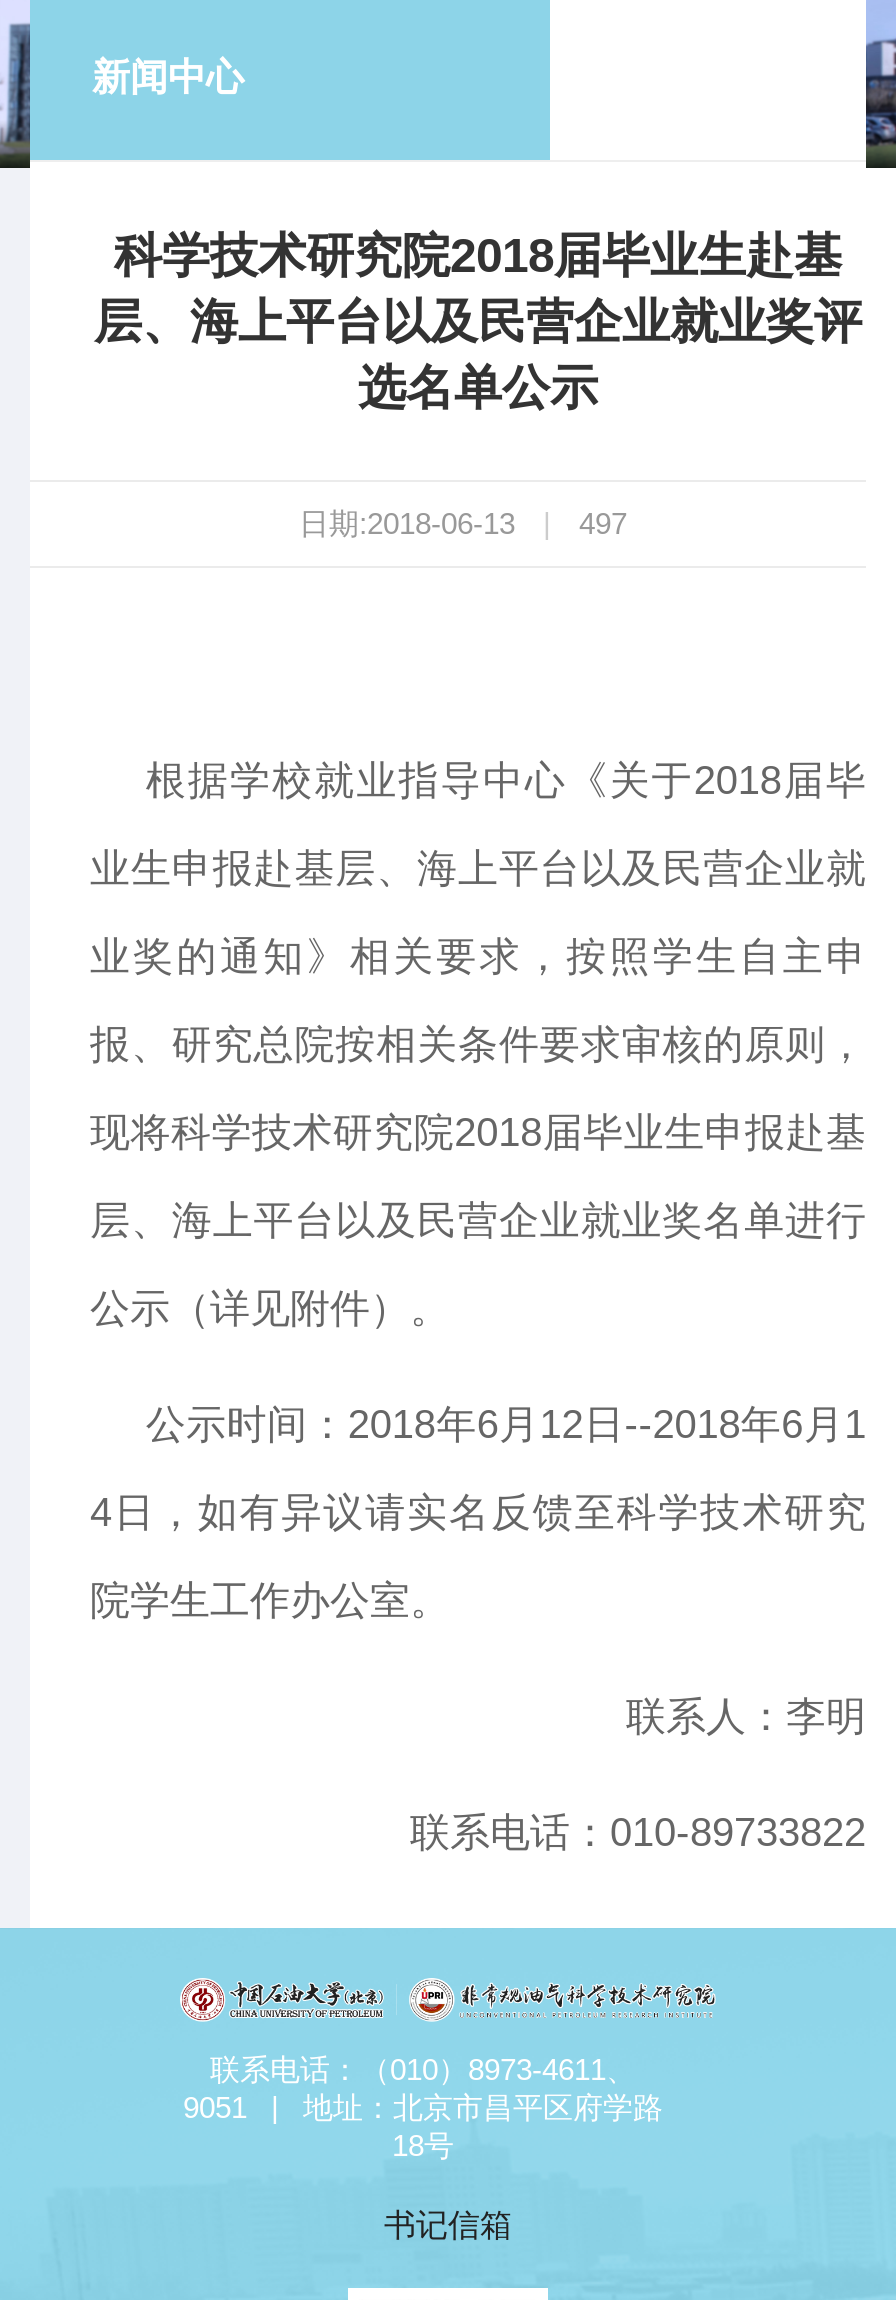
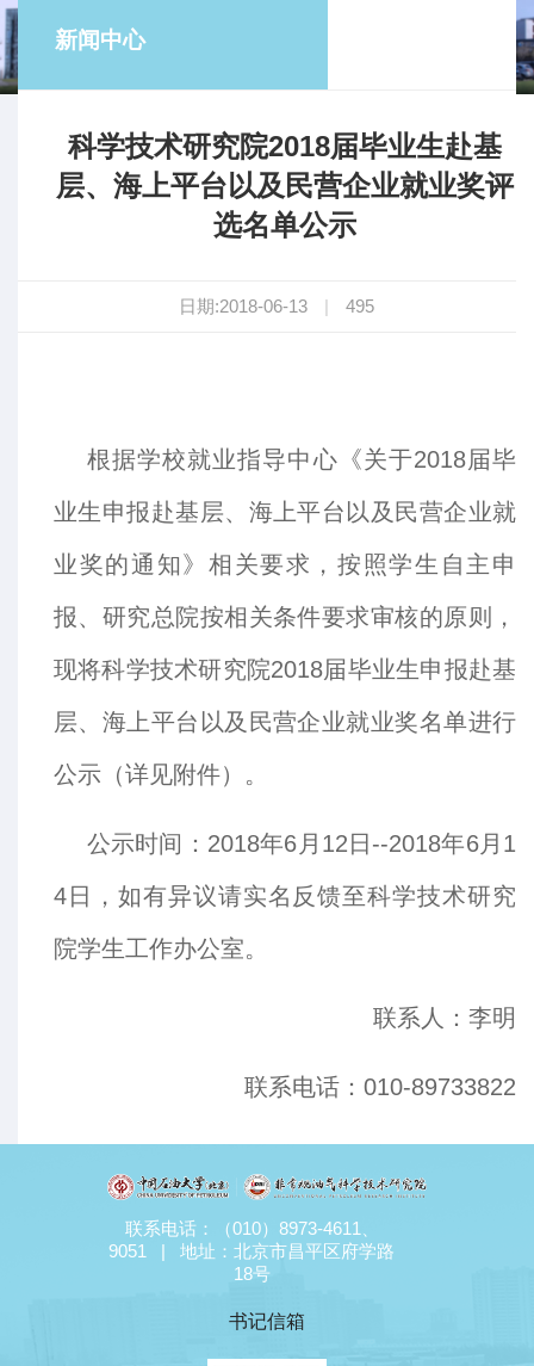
[579,505,627,539] 497 -> [345,295,374,316] 495

